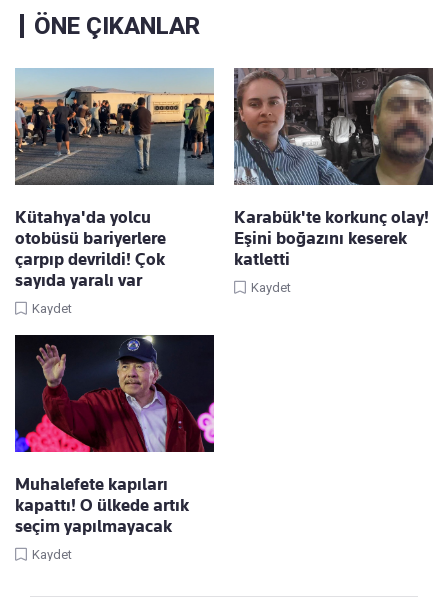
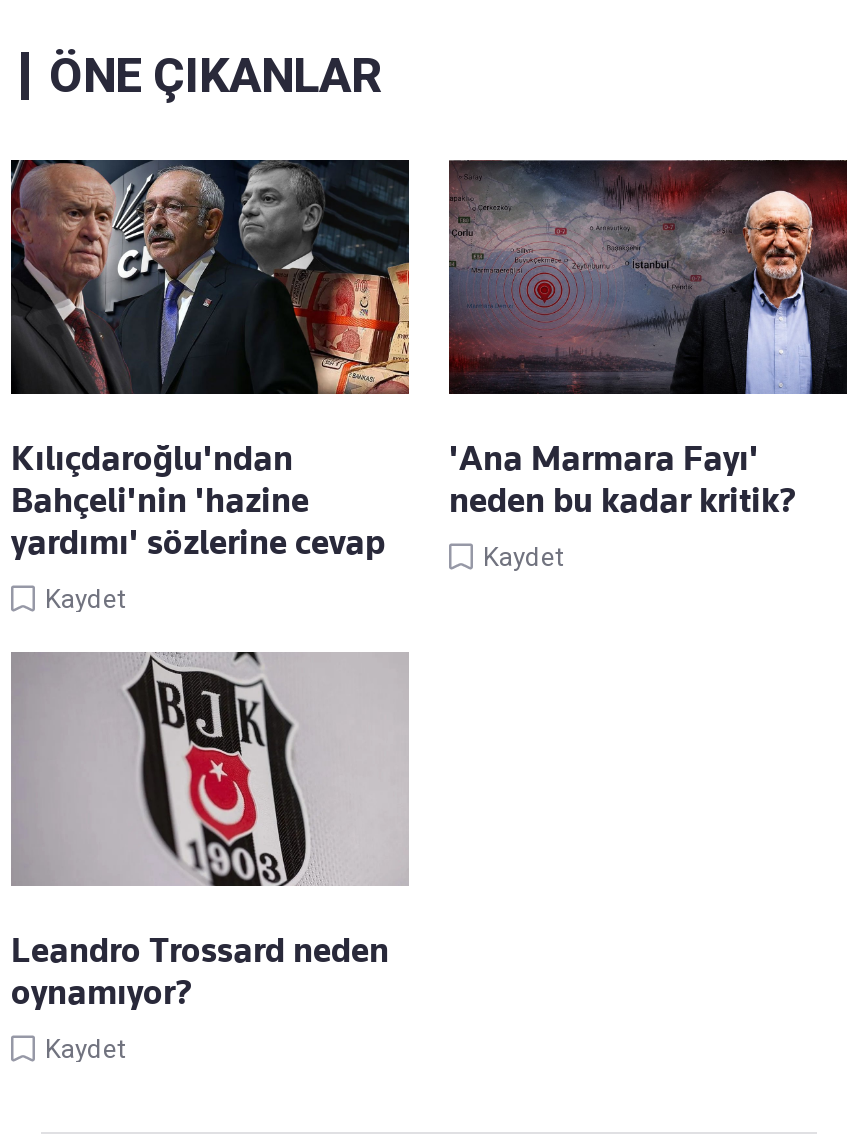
[14,68,215,290] [image] | Kütahya'da yolcu | otobüsü bariyerlere | çarpıp devrildi! Çok | sayıda yaralı var -> [9,158,411,561] [image] | Kılıçdaroğlu'ndan | Bahçeli'nin 'hazine | yardımı' sözlerine cevap
[234,68,433,269] [image] | Karabük'te korkunç olay! | Eşini boğazını keserek | katletti -> [447,160,847,519] [image] | 'Ana Marmara Fayı' | neden bu kadar kritik?
[14,335,215,536] [image] | Muhalefete kapıları | kapattı! O ülkede artık | seçim yapılmayacak -> [9,652,409,1011] [image] | Leandro Trossard neden | oynamıyor?

